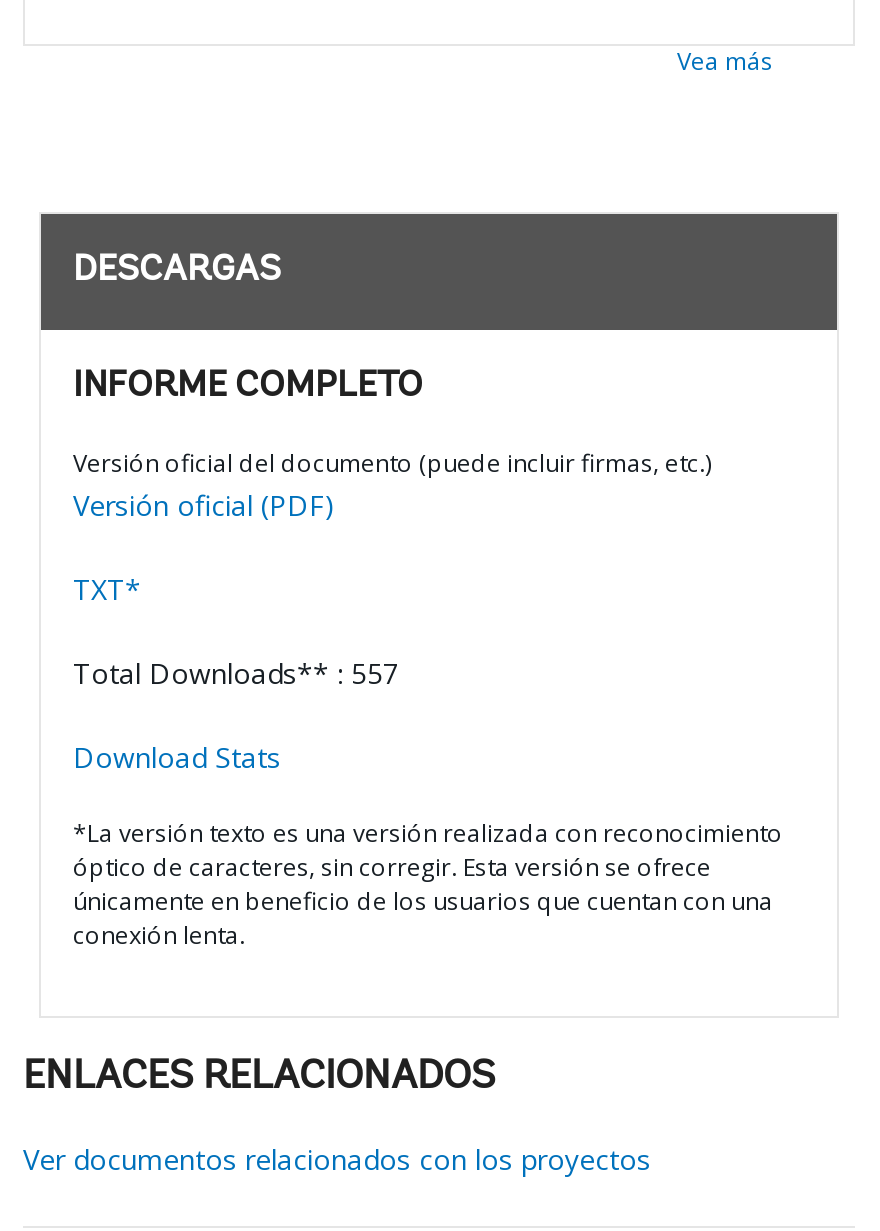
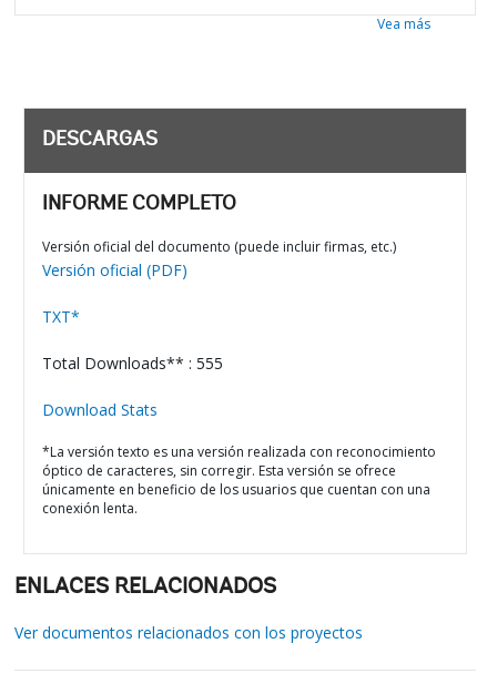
[73,654,399,692] Total Downloads** : 557 -> [42,353,223,374] Total Downloads** : 555

